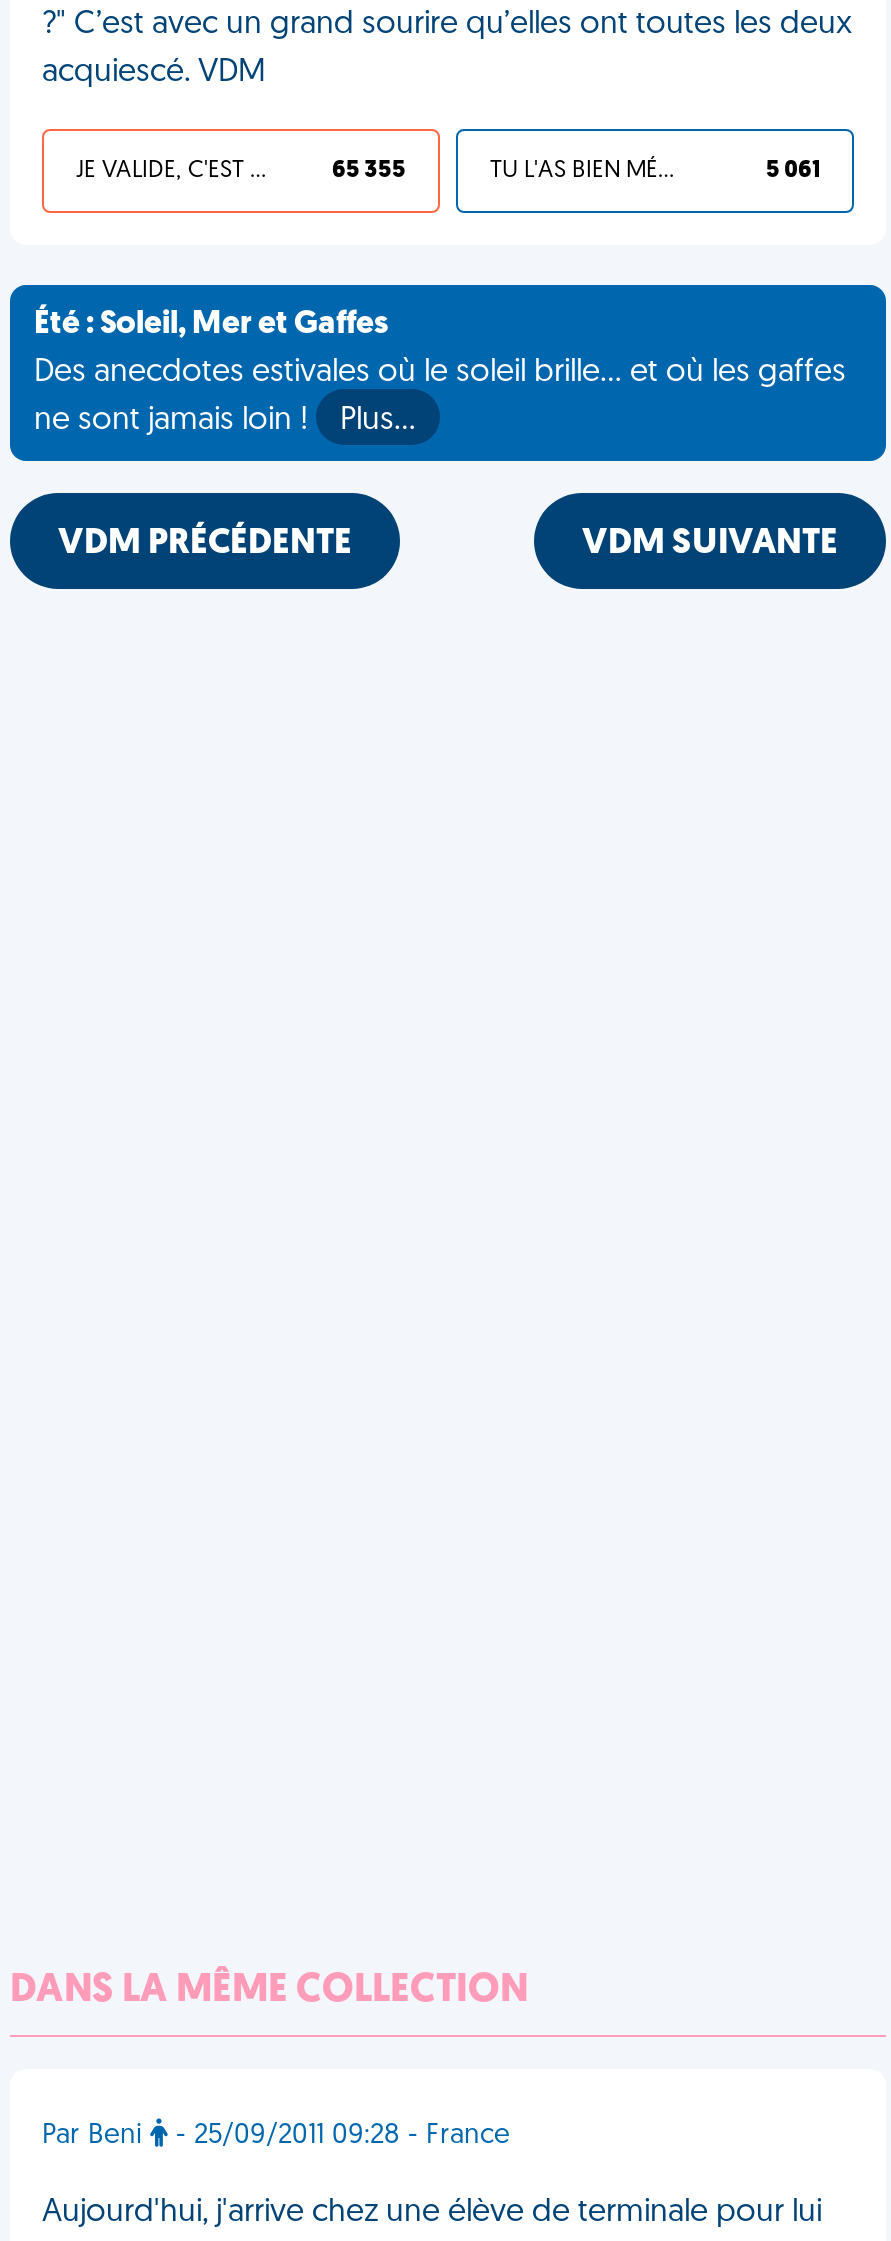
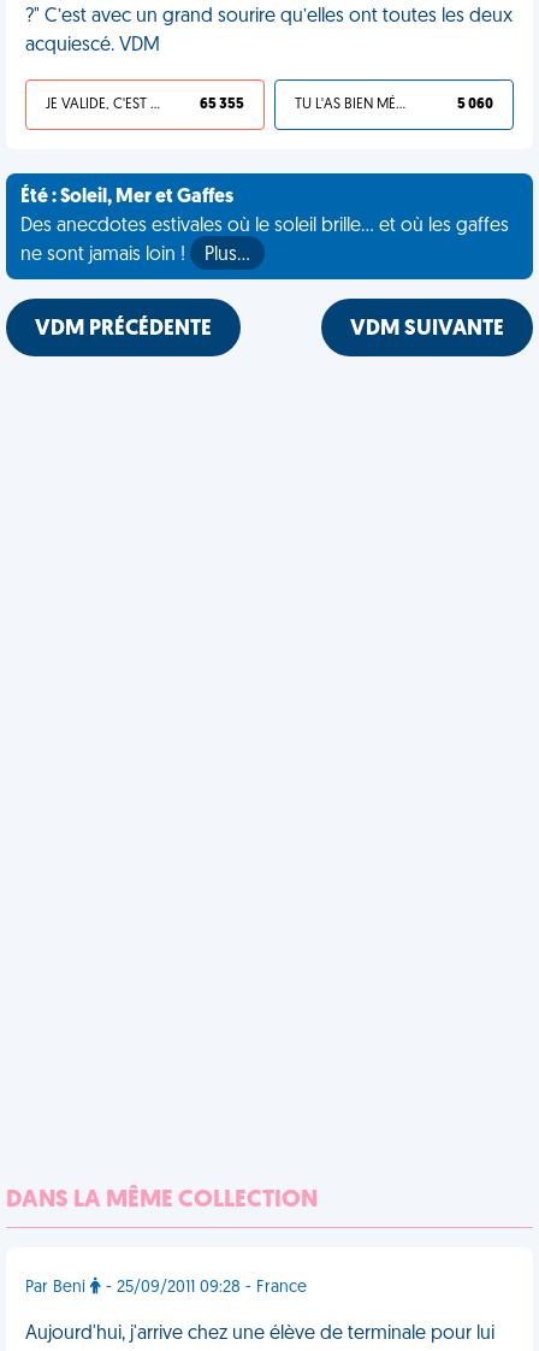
[766,159,820,183] 5 061 -> [457,98,493,112] 5 060

